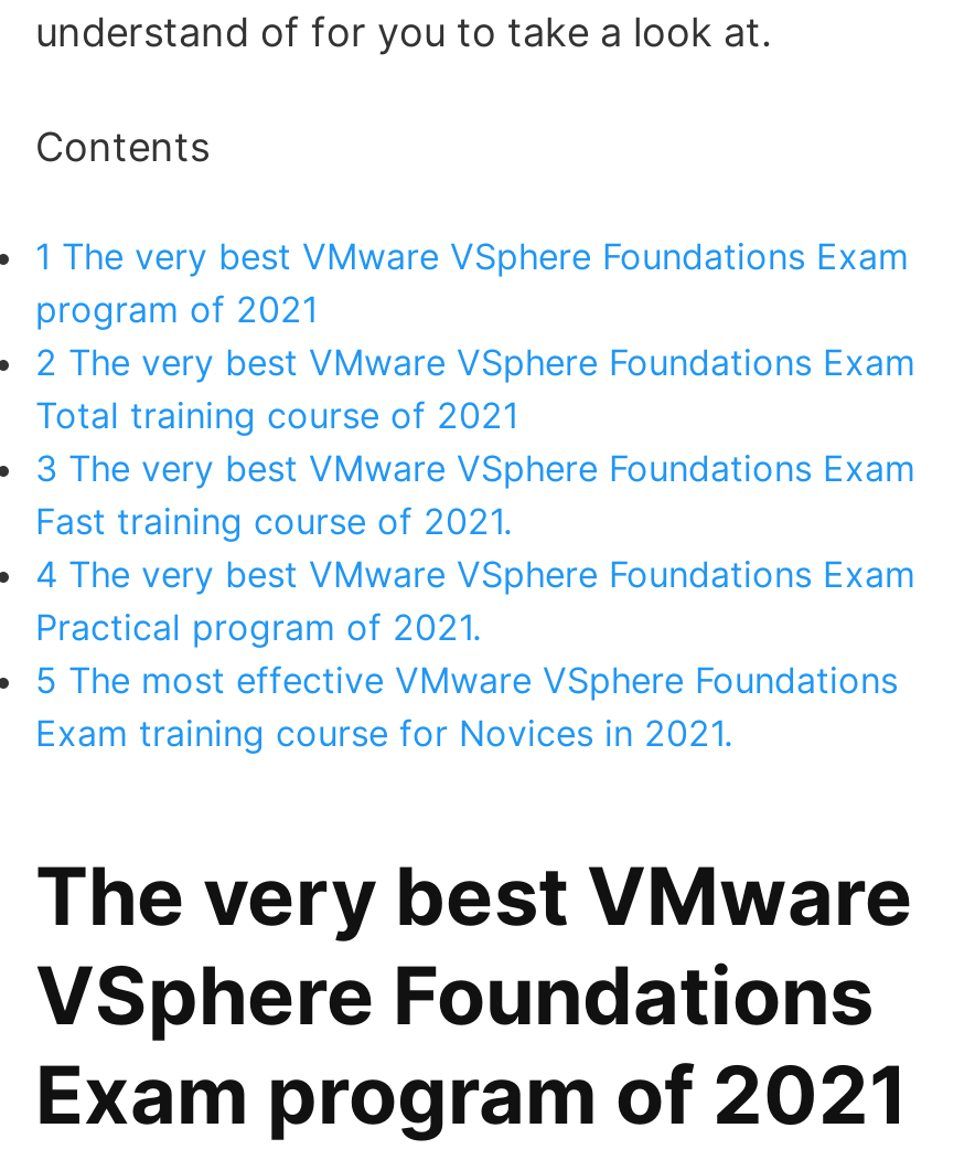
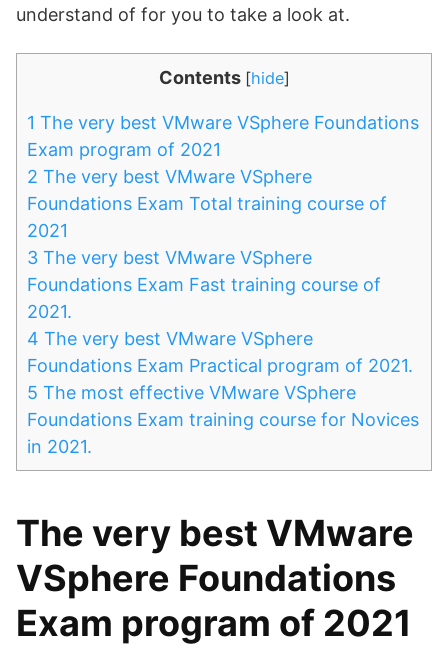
[35,124,210,170] Contents -> [158,67,289,88] Contents [hide]

